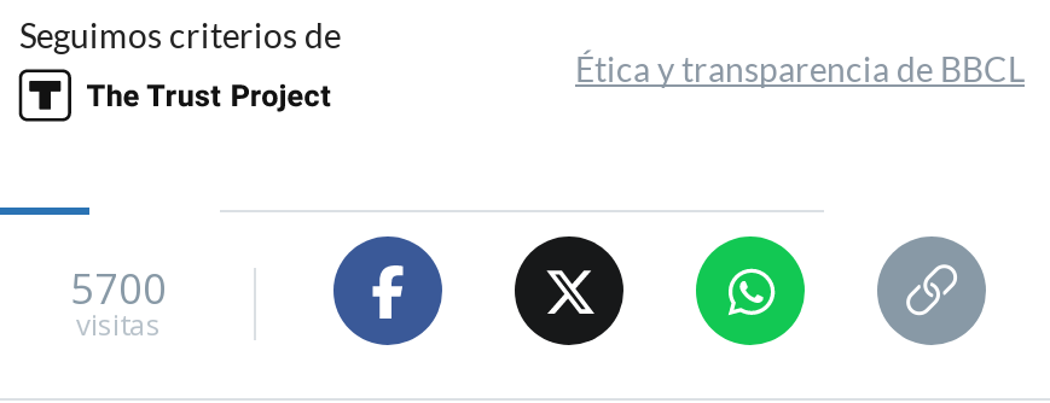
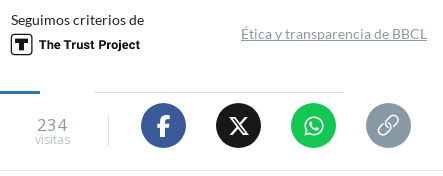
[70,261,167,316] 5700 -> [37,113,67,136] 234

